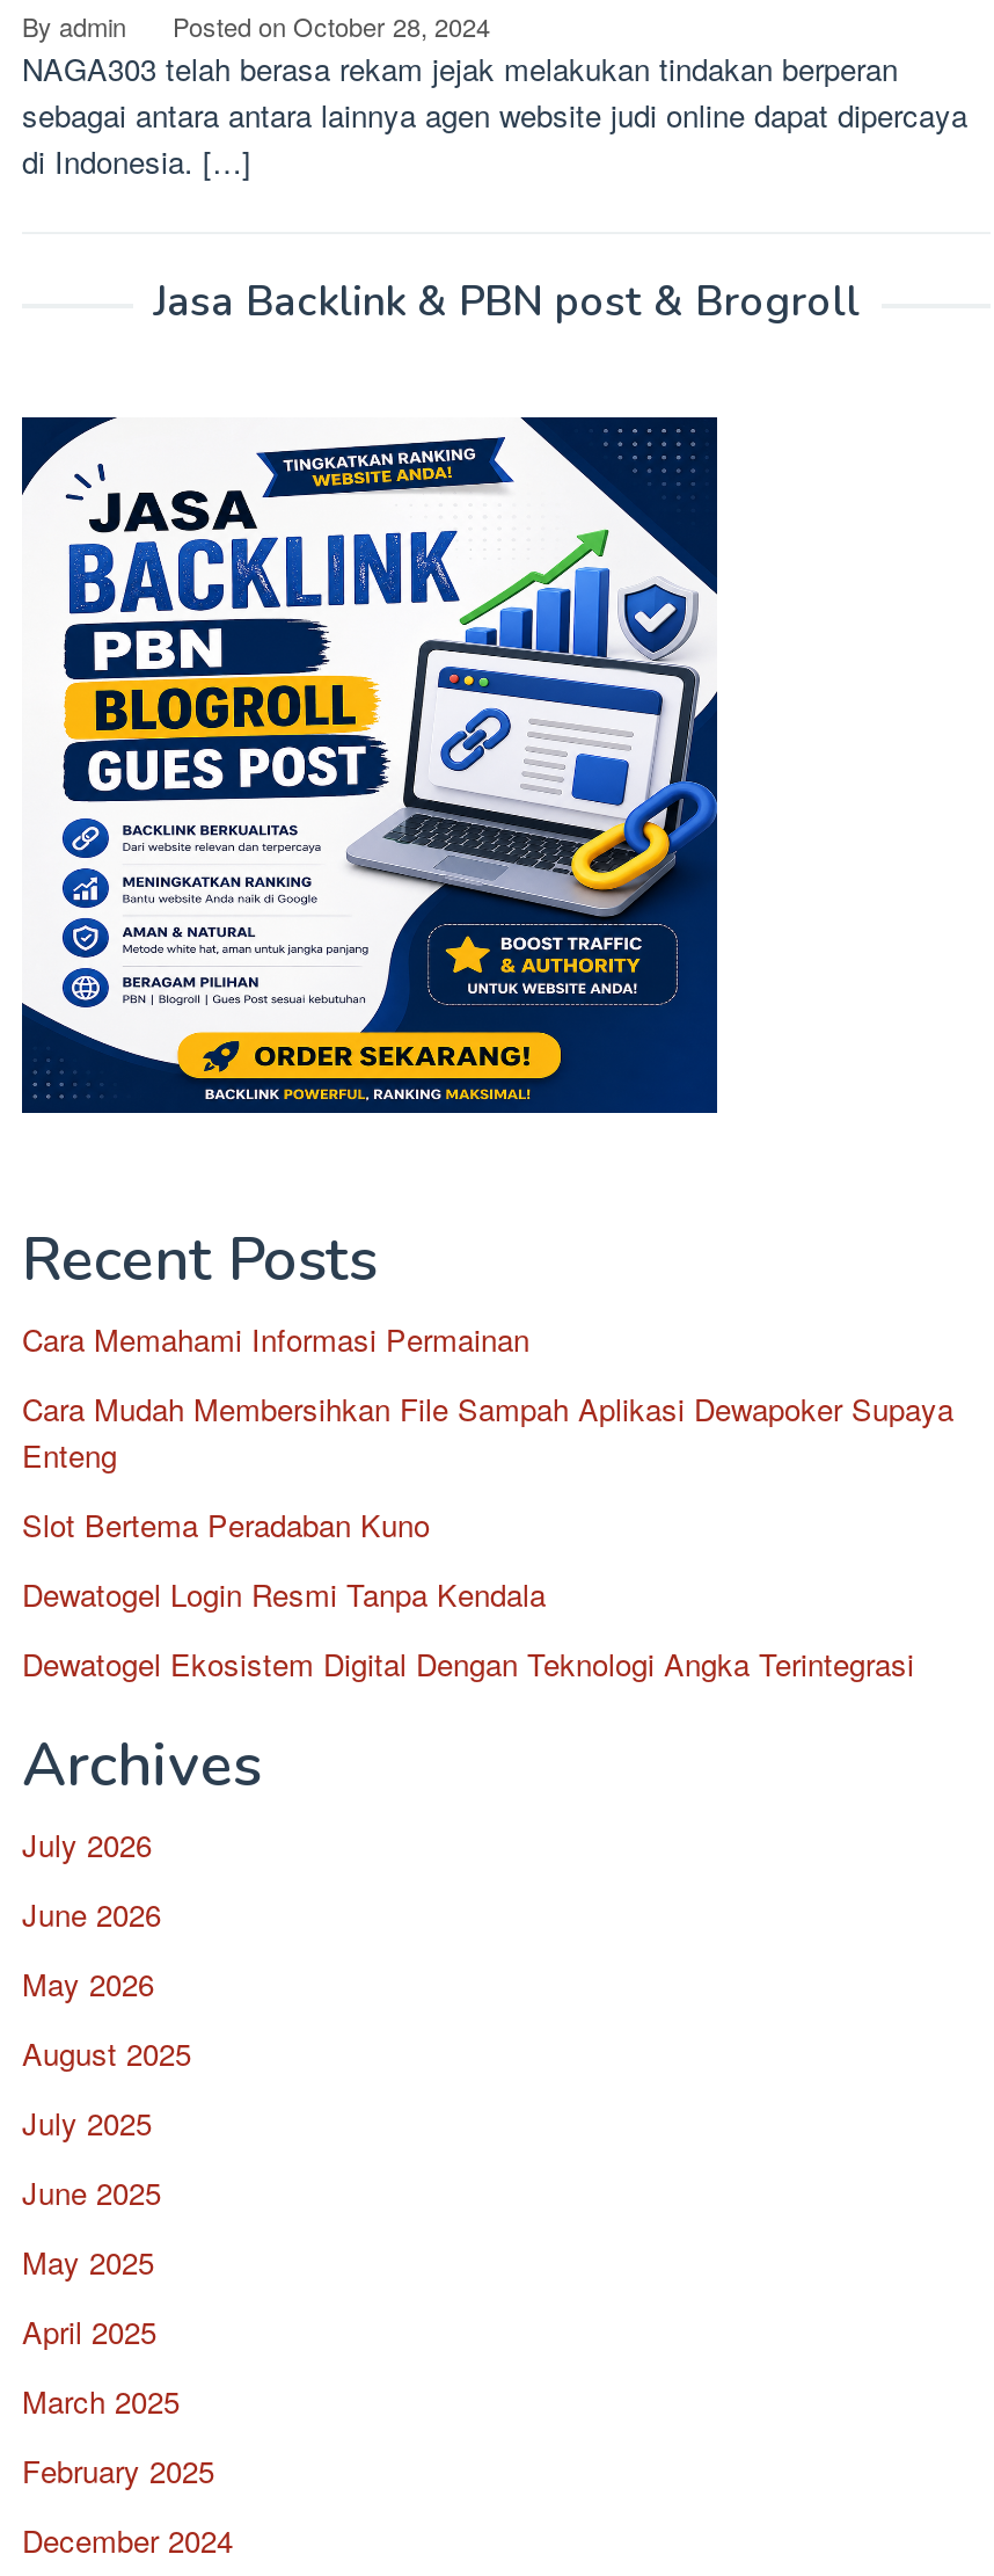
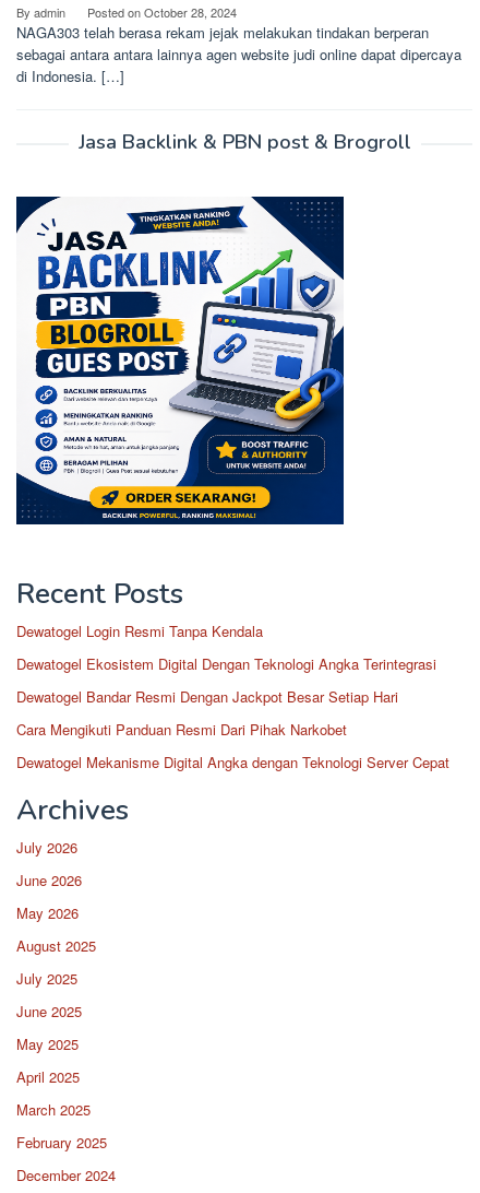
[22,1317,953,1547] Cara Memahami Informasi Permainan | Cara Mudah Membersihkan File Sampah Aplikasi Dewapoker Supaya | Enteng | Slot Bertema Peradaban Kuno -> none
moved [22,1572,914,1686] -> [16,621,436,674]: Dewatogel Login Resmi Tanpa Kendala | Dewatogel Ekosistem Digital Dengan Teknologi Angka Terintegrasi
none -> [16,686,449,772] Dewatogel Bandar Resmi Dengan Jackpot Besar Setiap Hari | Cara Mengikuti Panduan Resmi Dari Pihak Narkobet | Dewatogel Mekanisme Digital Angka dengan Teknologi Server Cepat

